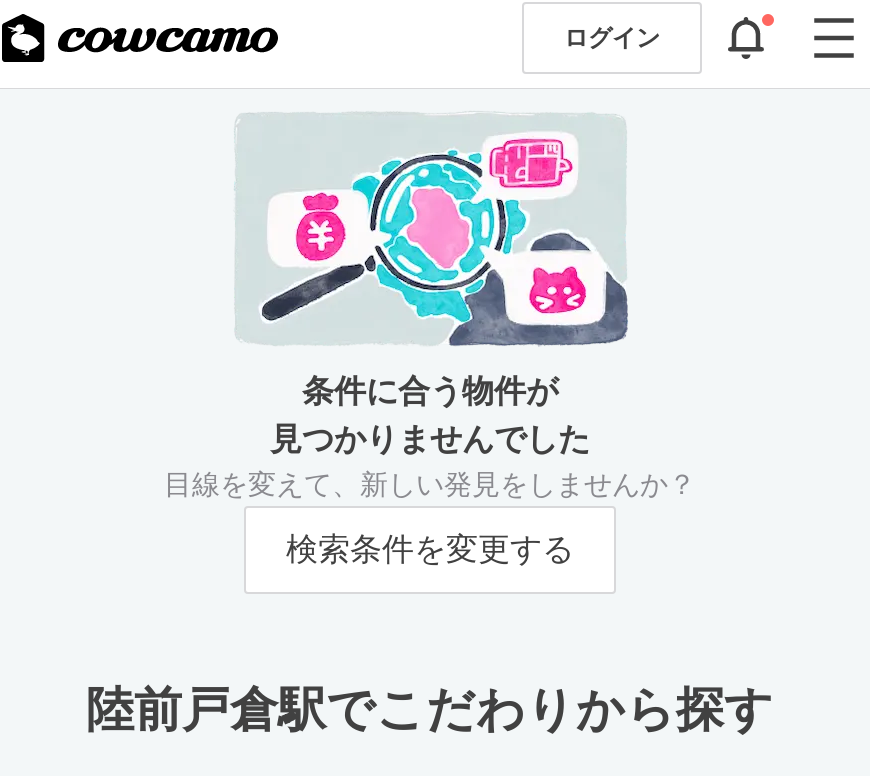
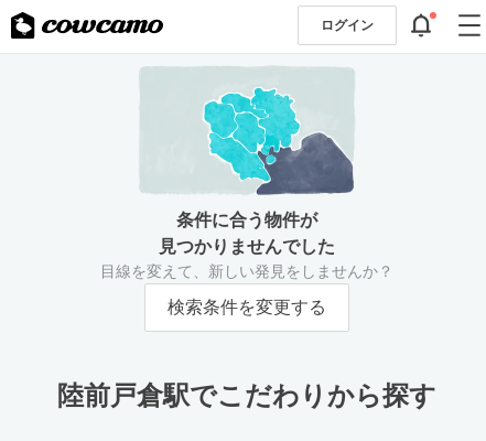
[260,132,630,346] [image] -> [155,78,356,194] [image]

